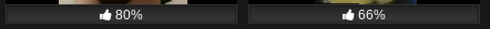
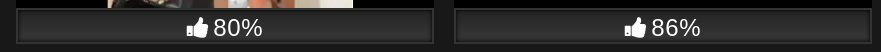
[358,7,385,22] 66% -> [651,14,701,42] 86%

